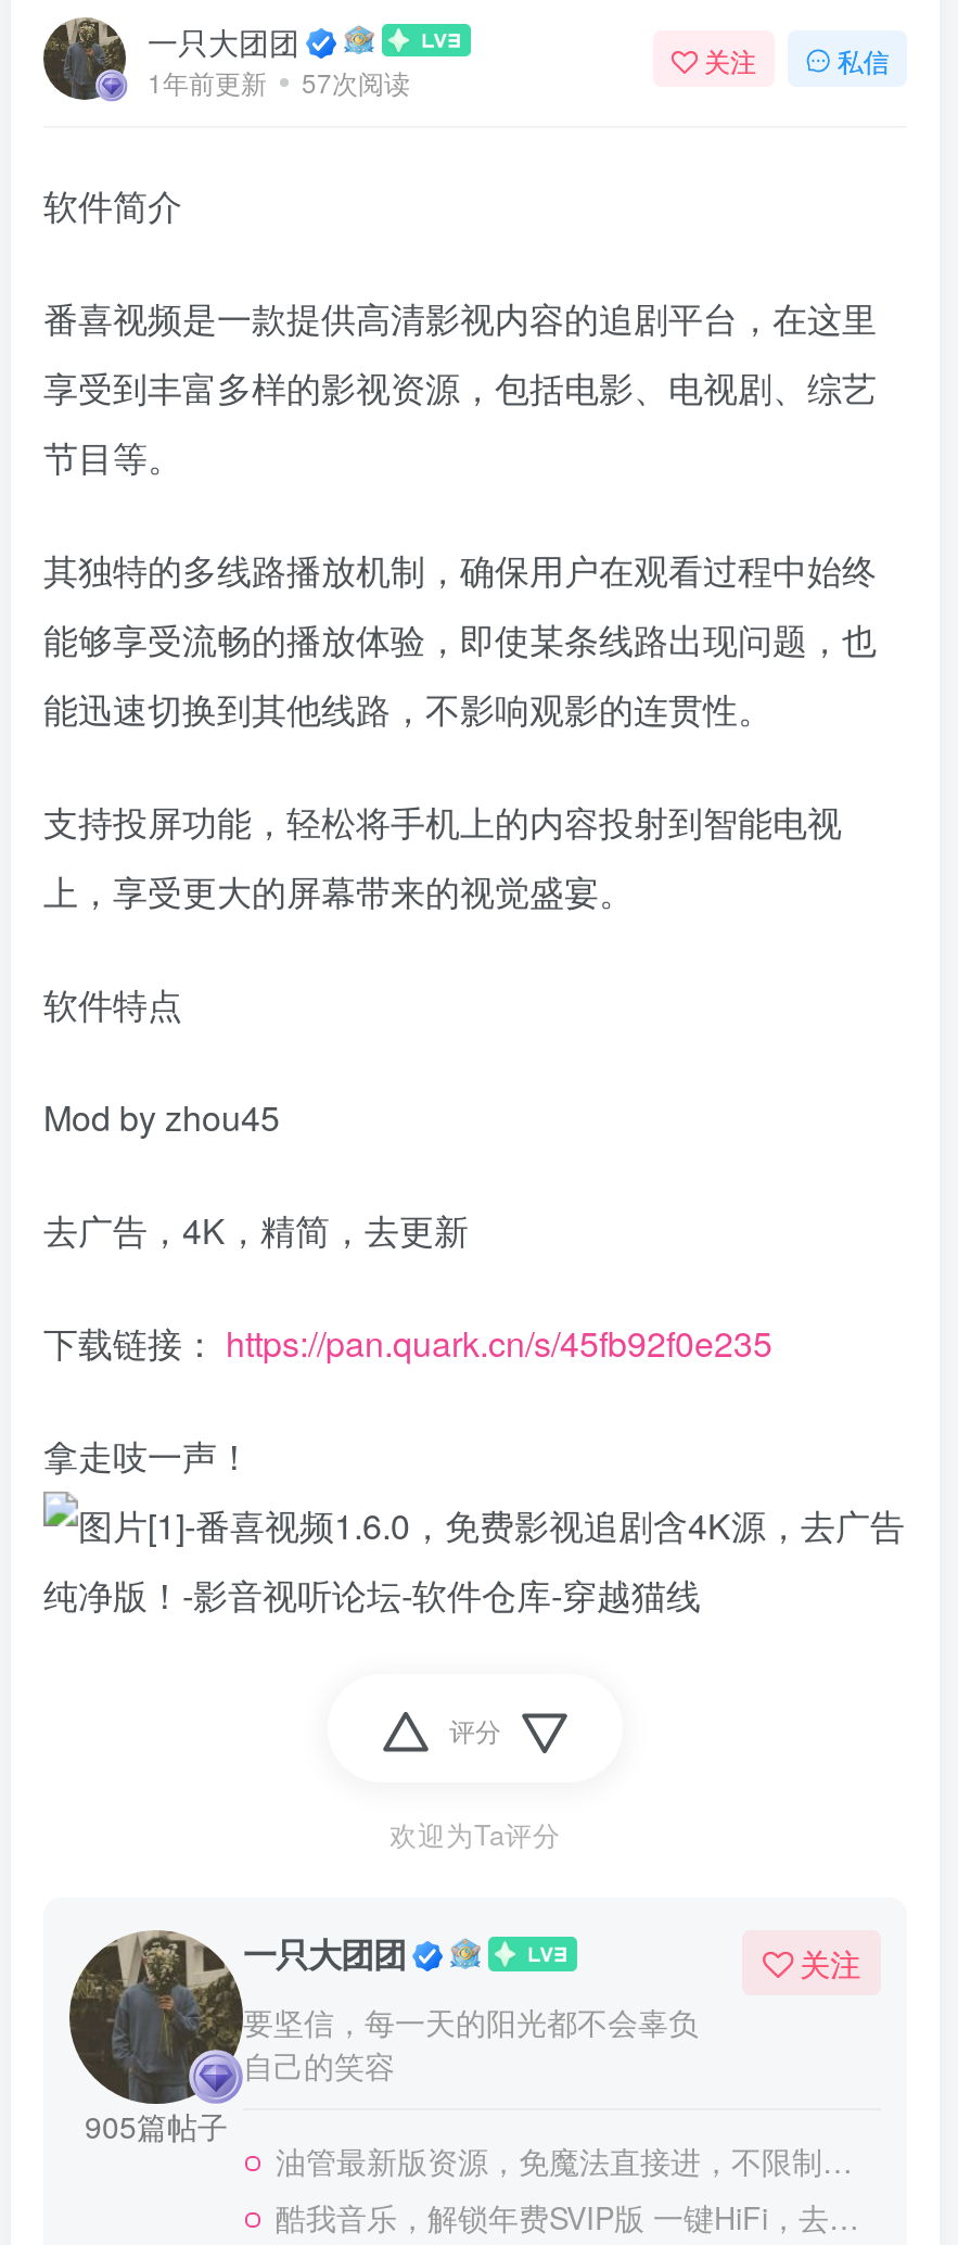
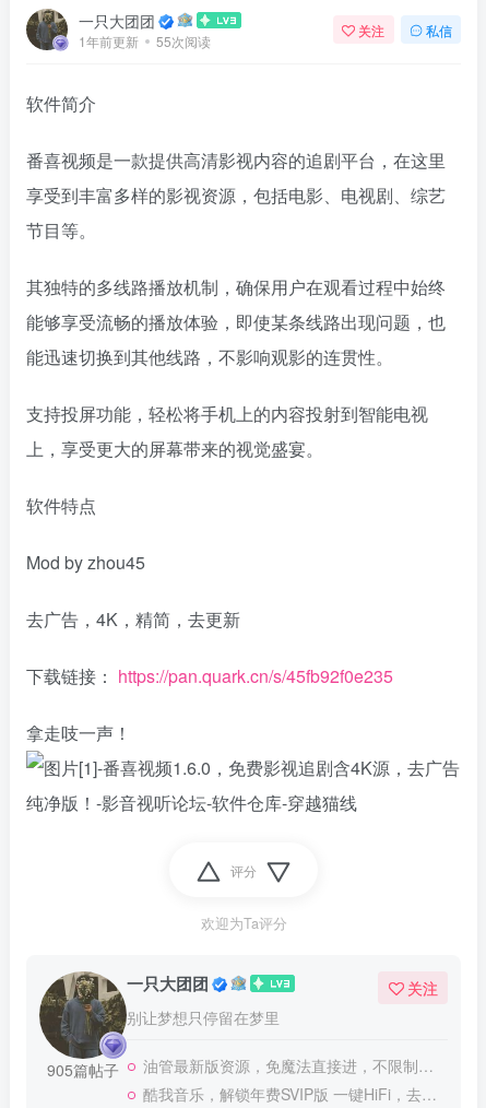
[148,62,410,99] 1年前更新 57次阅读 -> [79,31,211,50] 1年前更新 55次阅读
[243,2000,699,2087] 要坚信，每一天的阳光都不会辜负 | 自己的笑容 -> [127,1006,280,1028] 别让梦想只停留在梦里

